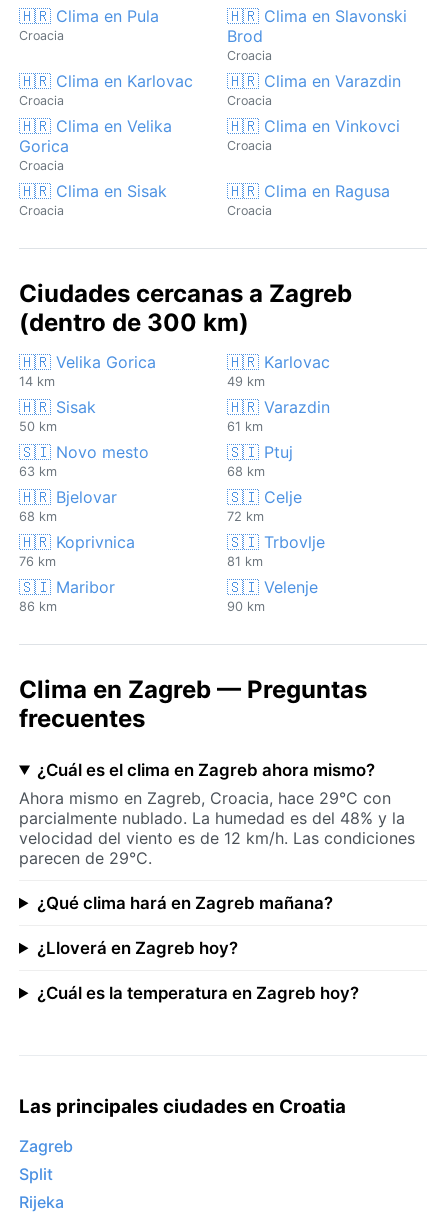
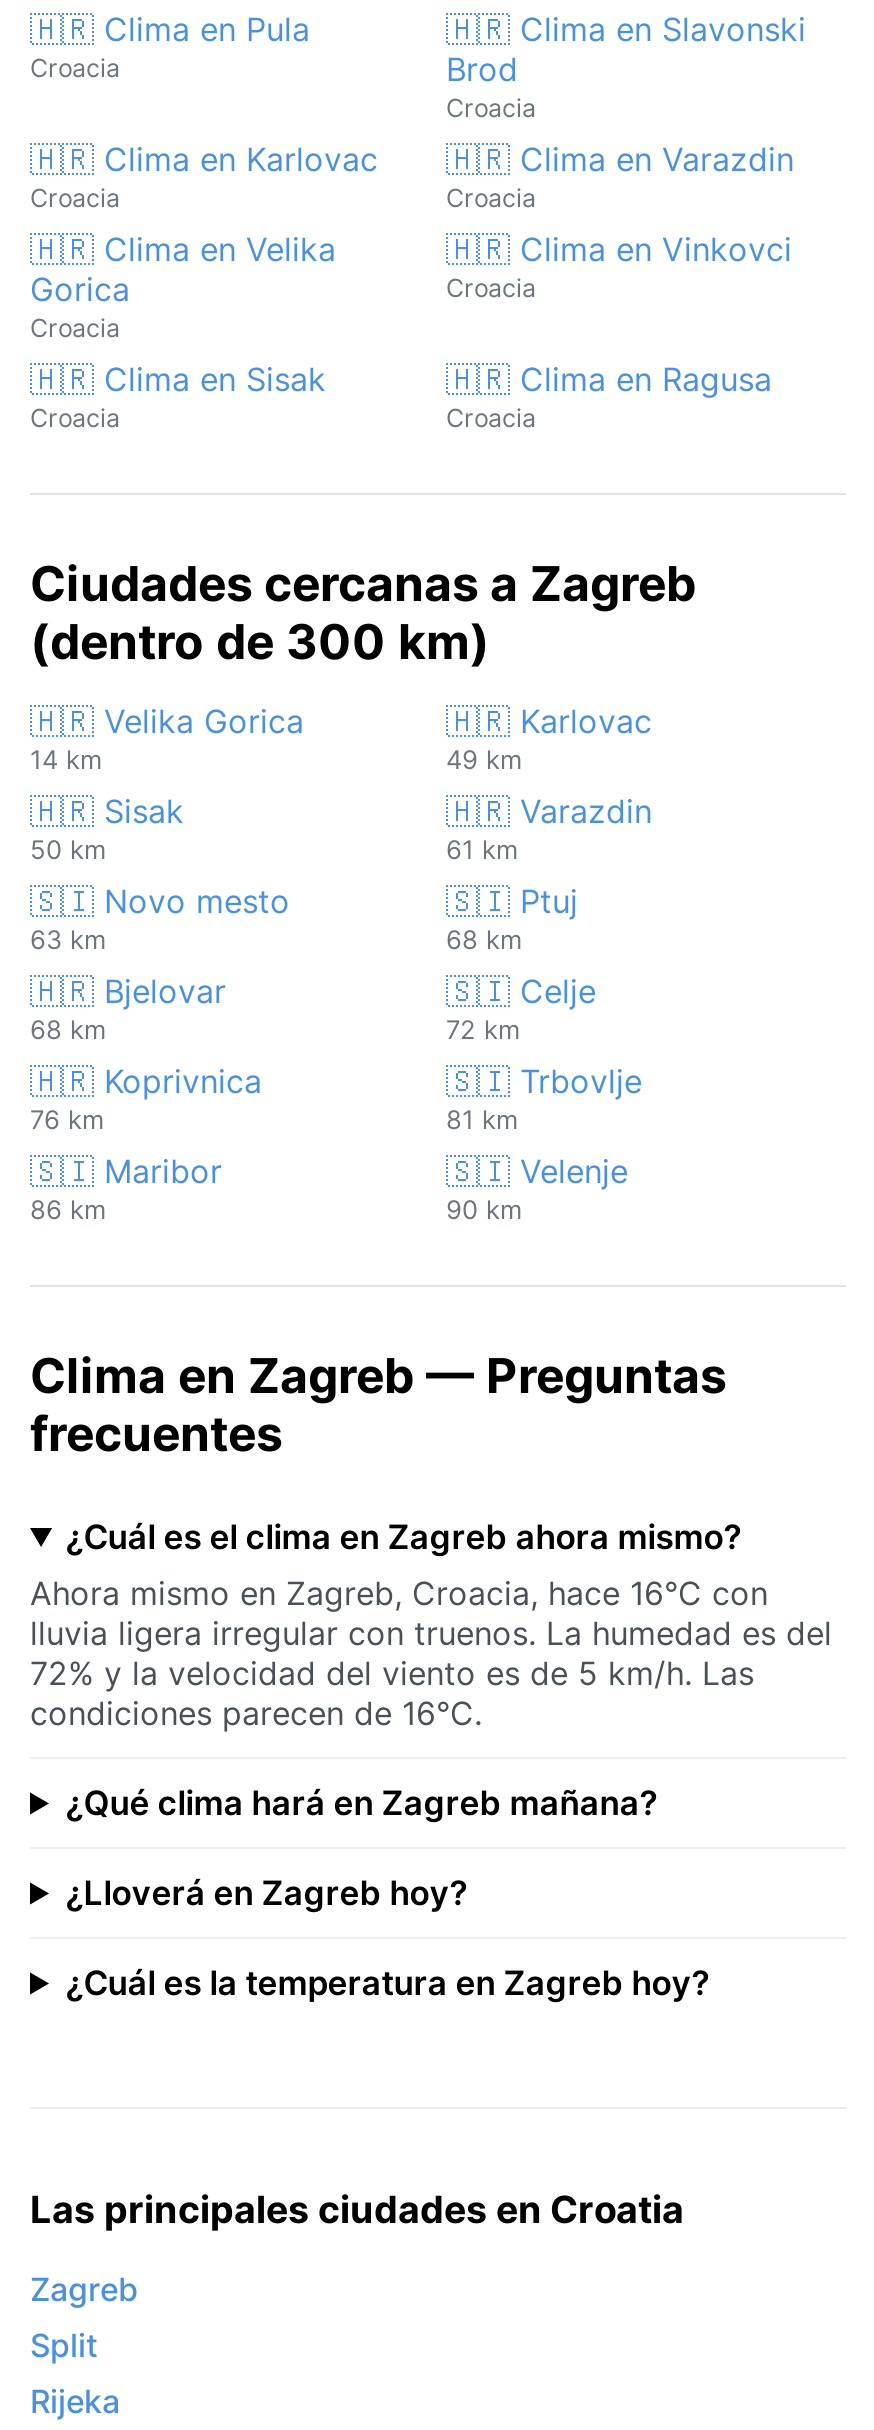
[19,788,415,868] Ahora mismo en Zagreb, Croacia, hace 29°C con | parcialmente nublado. La humedad es del 48% y la | velocidad del viento es de 12 km/h. Las condiciones | parecen de 29°C. -> [30,1573,832,1733] Ahora mismo en Zagreb, Croacia, hace 16°C con | lluvia ligera irregular con truenos. La humedad es del | 72% y la velocidad del viento es de 5 km/h. Las | condiciones parecen de 16°C.

